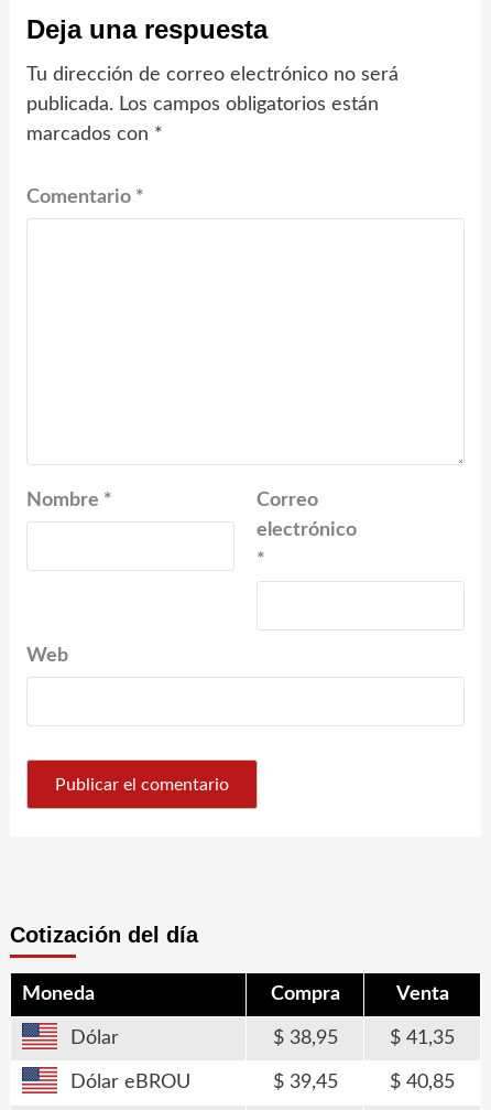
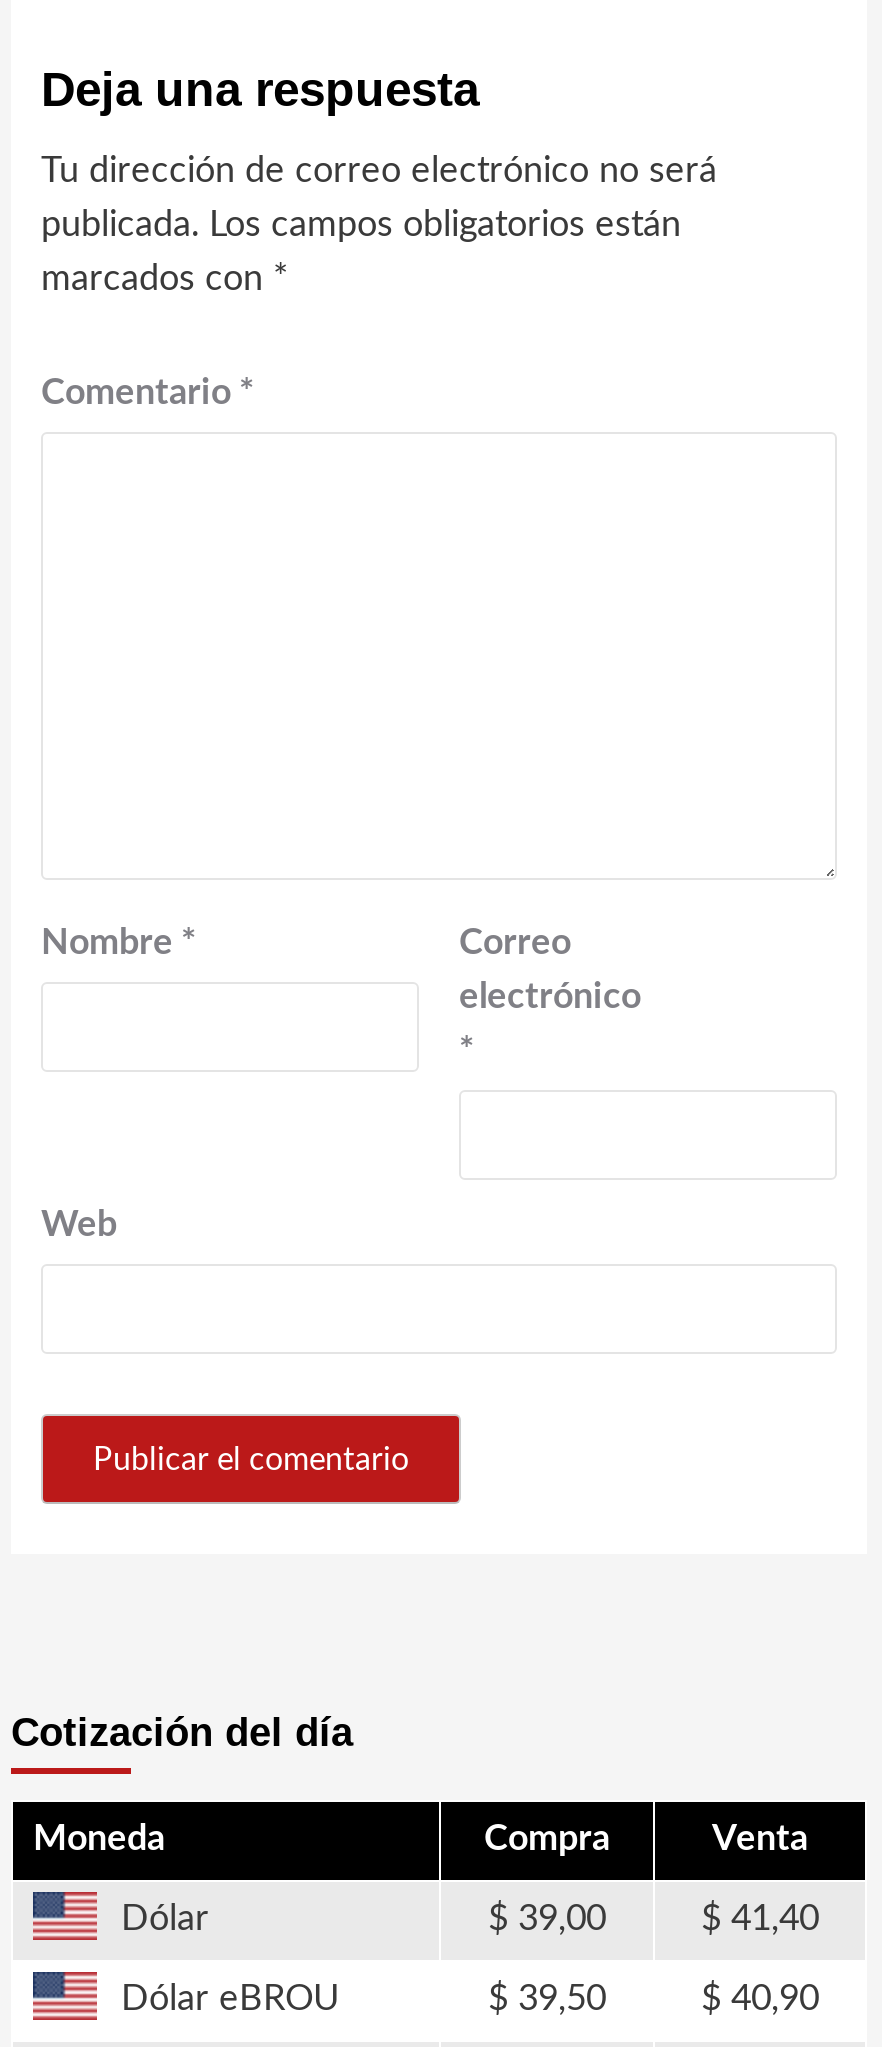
[289,1028,337,1048] 38,95 -> [518,1902,606,1938] 39,00
[406,1028,455,1048] 41,35 -> [731,1902,819,1938] 41,40
[289,1073,337,1092] 39,45 -> [518,1982,606,2018] 39,50
[406,1073,455,1092] 40,85 -> [731,1982,819,2018] 40,90

